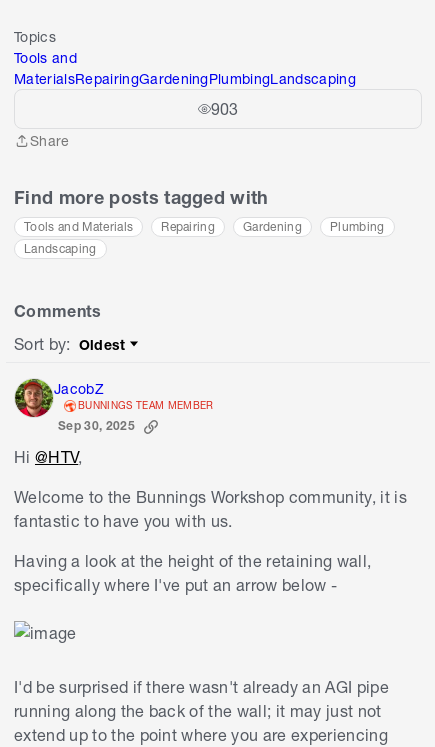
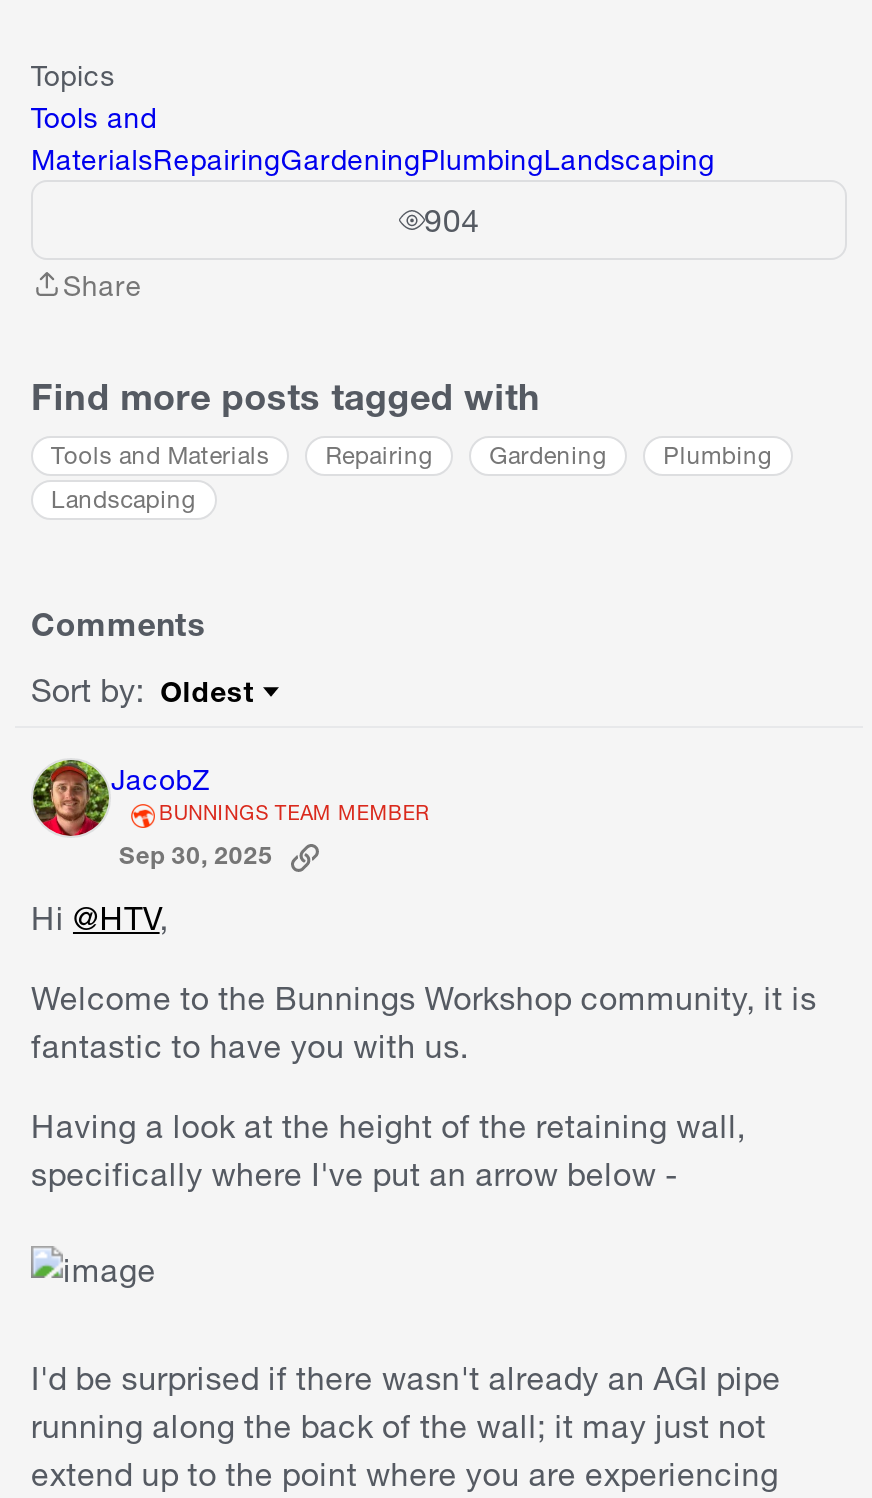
[210,98,238,117] 903 -> [424,201,480,239] 904

